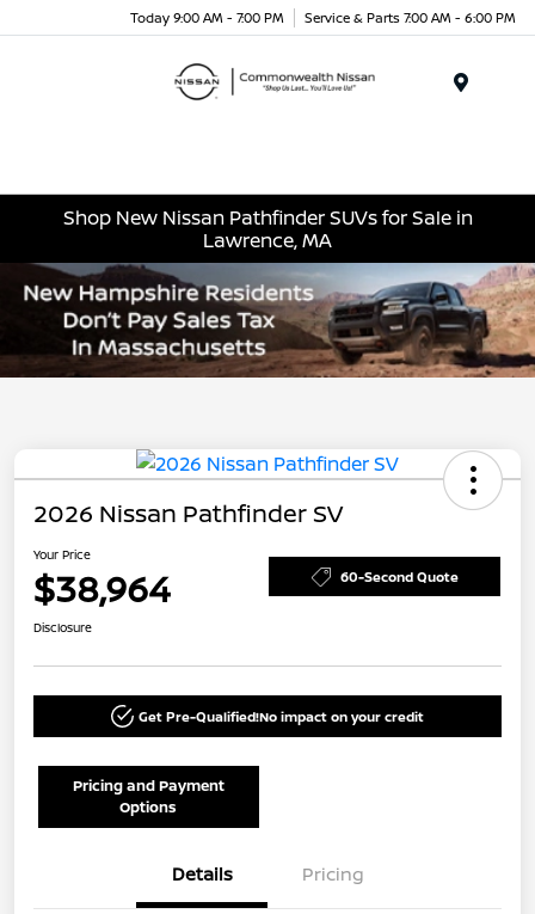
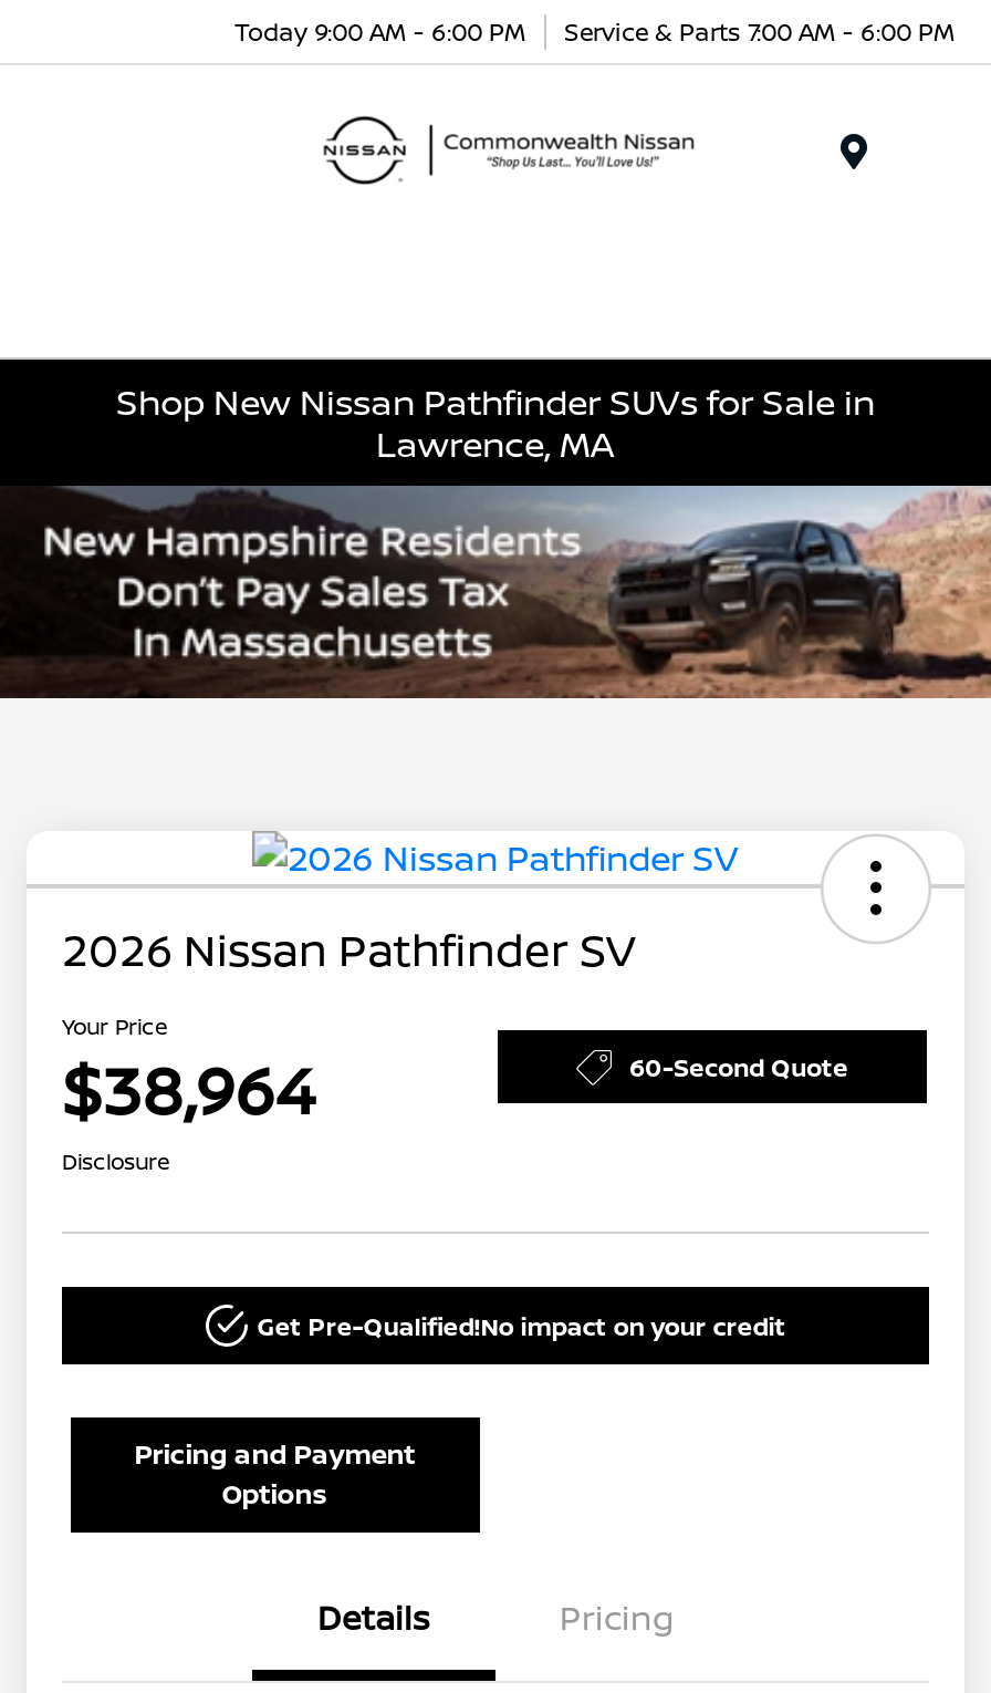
[130,8,516,26] Today 9:00 AM - 7:00 PM Service & Parts 7:00 AM - 6:00 PM -> [234,13,956,46] Today 9:00 AM - 6:00 PM Service & Parts 7:00 AM - 6:00 PM

